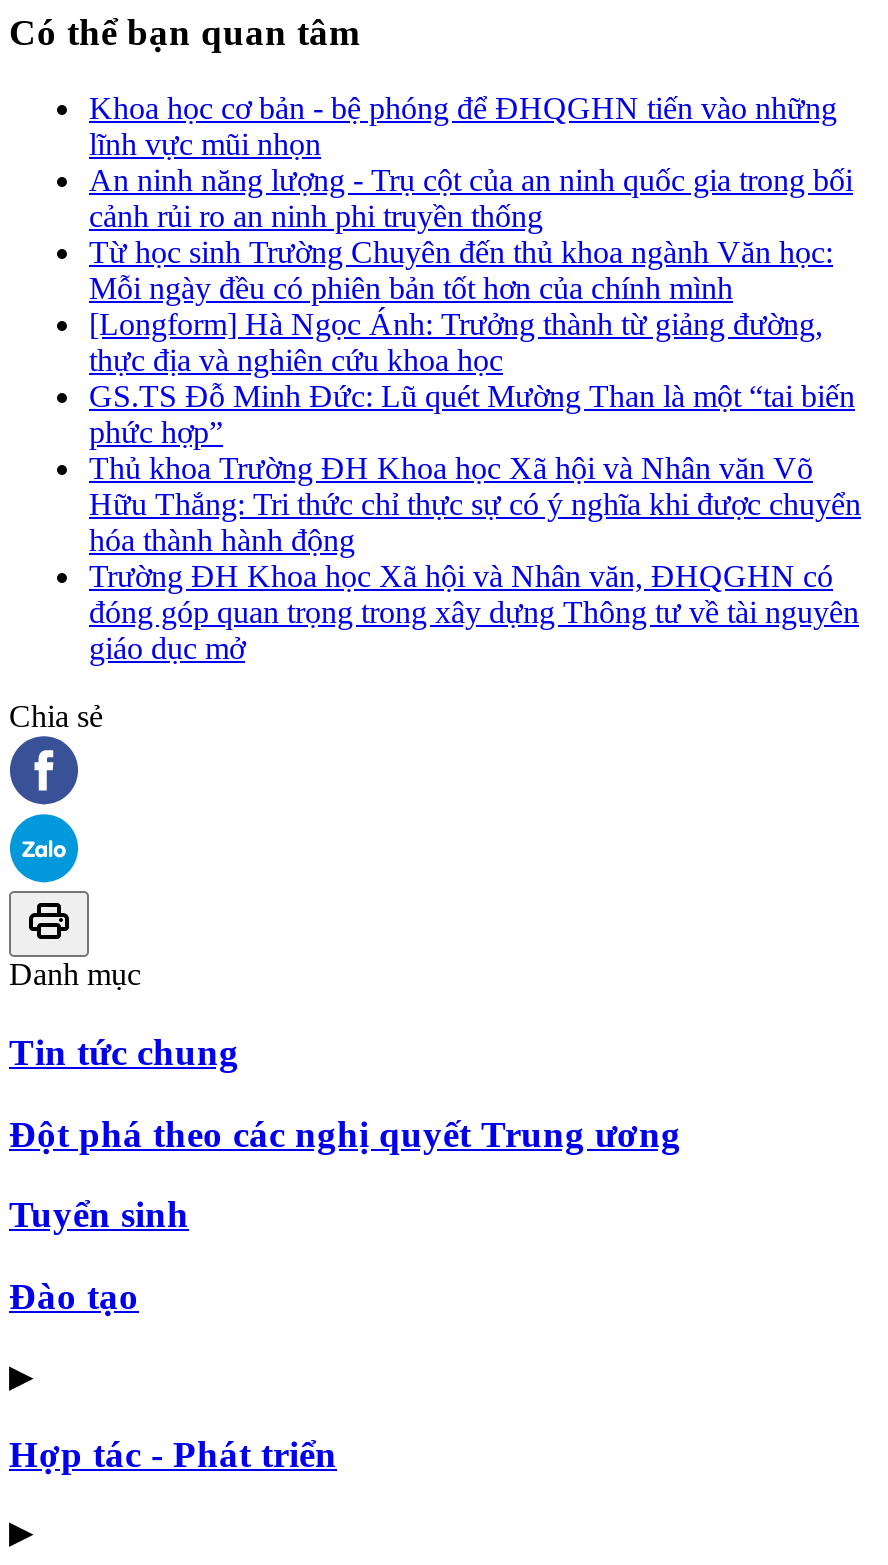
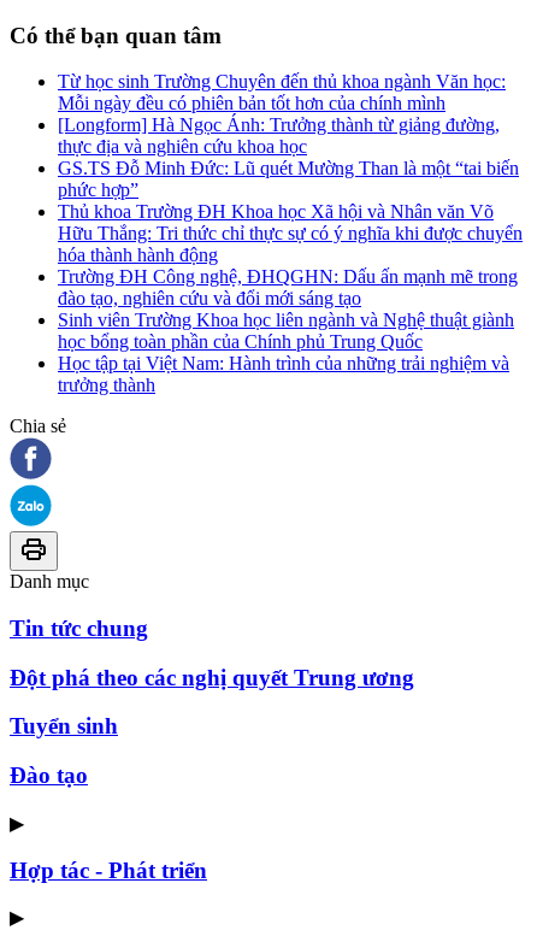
[89,92,853,234] Khoa học cơ bản - bệ phóng để ĐHQGHN tiến vào những | lĩnh vực mũi nhọn | An ninh năng lượng - Trụ cột của an ninh quốc gia trong bối | cảnh rủi ro an ninh phi truyền thống -> none
moved [89,236,861,558] -> [58,71,523,265]: Từ học sinh Trường Chuyên đến thủ khoa ngành Văn học: | Mỗi ngày đều có phiên bản tốt hơn của chính mình | [Longform] Hà Ngọc Ánh: Trưởng thành từ giảng đường, | ... | Hữu Thắng: Tri thức chỉ thực sự có ý nghĩa khi được chuyển | hóa thành hành động
[89,560,859,666] Trường ĐH Khoa học Xã hội và Nhân văn, ĐHQGHN có | đóng góp quan trọng trong xây dựng Thông tư về tài nguyên | giáo dục mở -> [58,267,518,395] Trường ĐH Công nghệ, ĐHQGHN: Dấu ấn mạnh mẽ trong | đào tạo, nghiên cứu và đổi mới sáng tạo | Sinh viên Trường Khoa học liên ngành và Nghệ thuật giành | học bổng toàn phần của Chính phủ Trung Quốc | Học tập tại Việt Nam: Hành trình của những trải nghiệm và | trưởng thành

